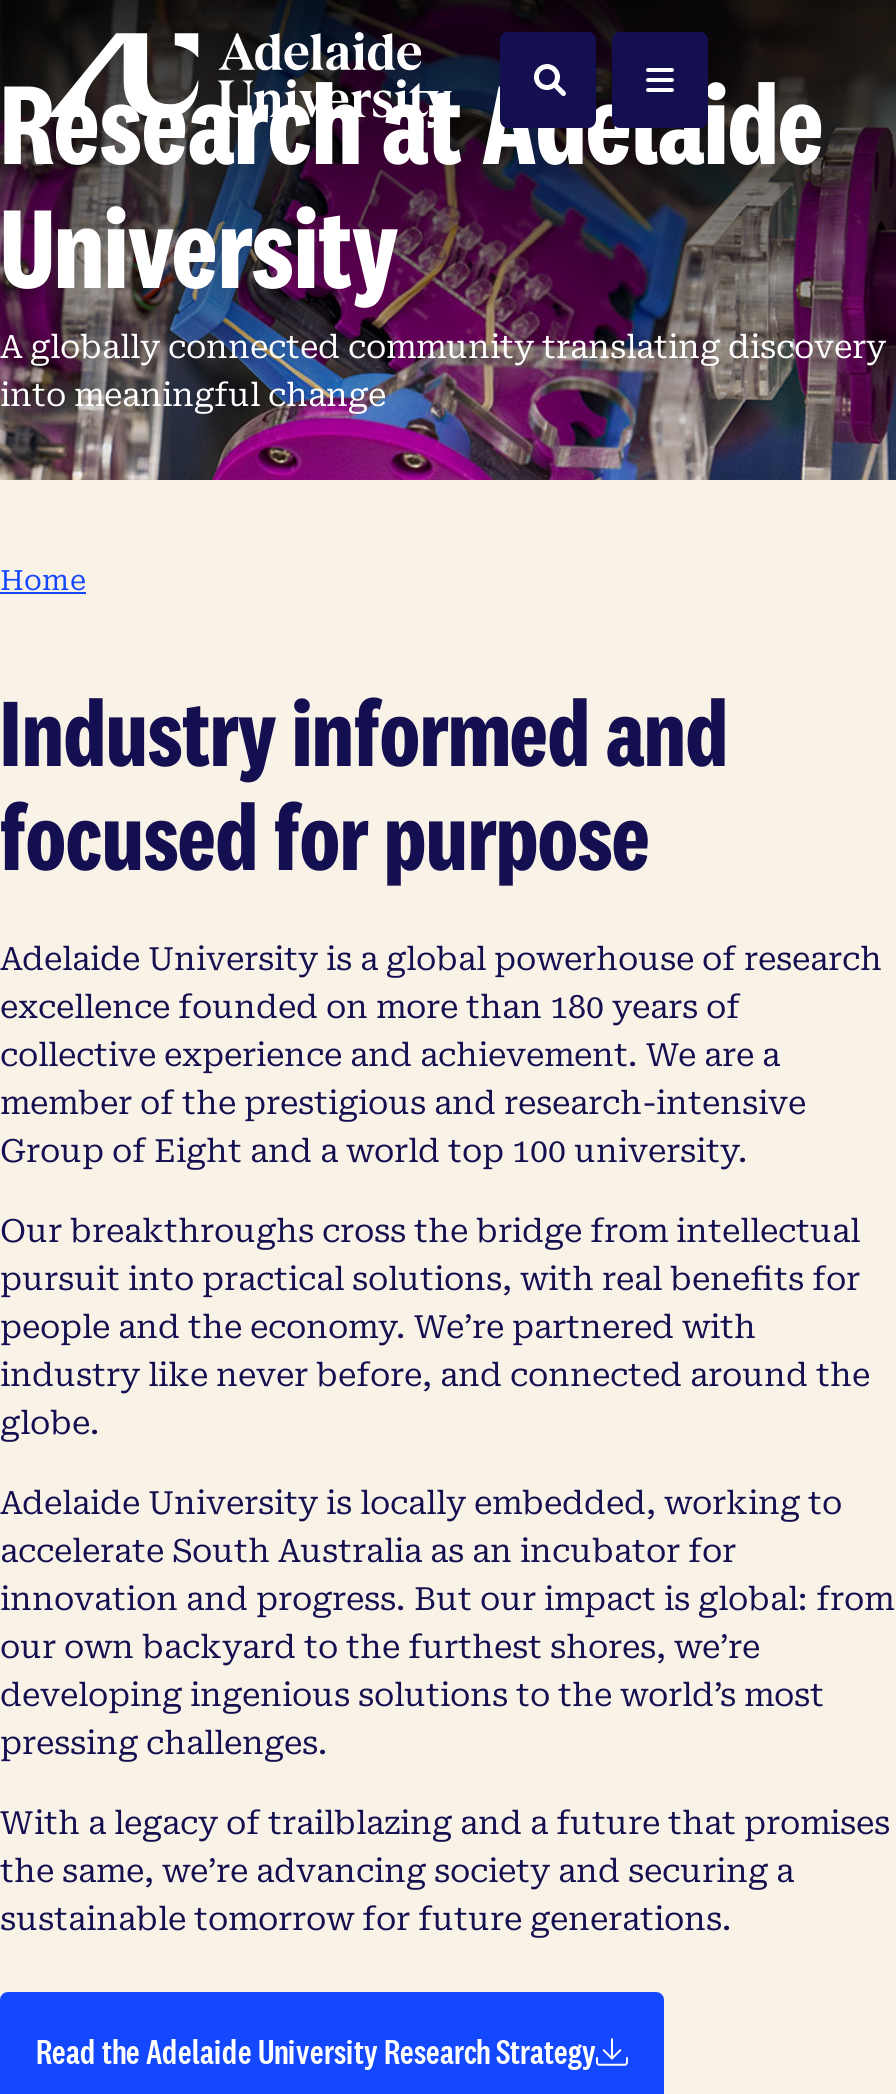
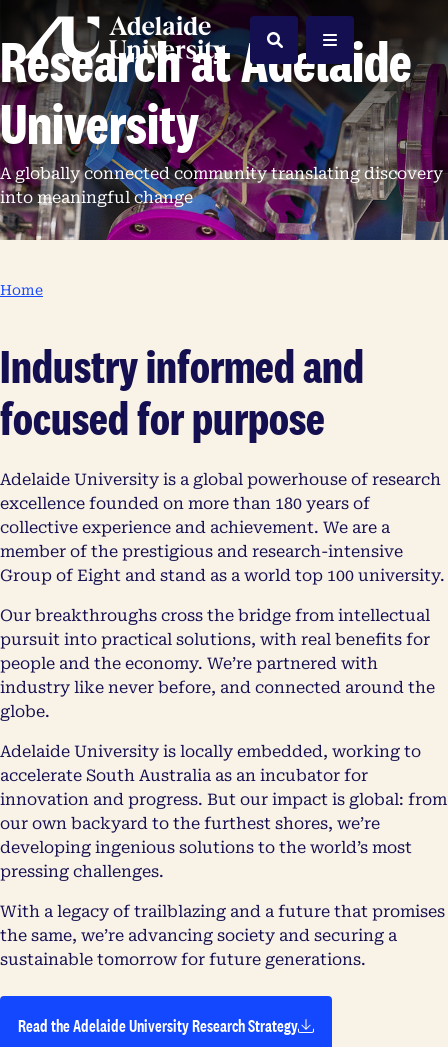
[0,1132,748,1170] Group of Eight and a world top 100 university. -> [0,566,445,585] Group of Eight and stand as a world top 100 university.

